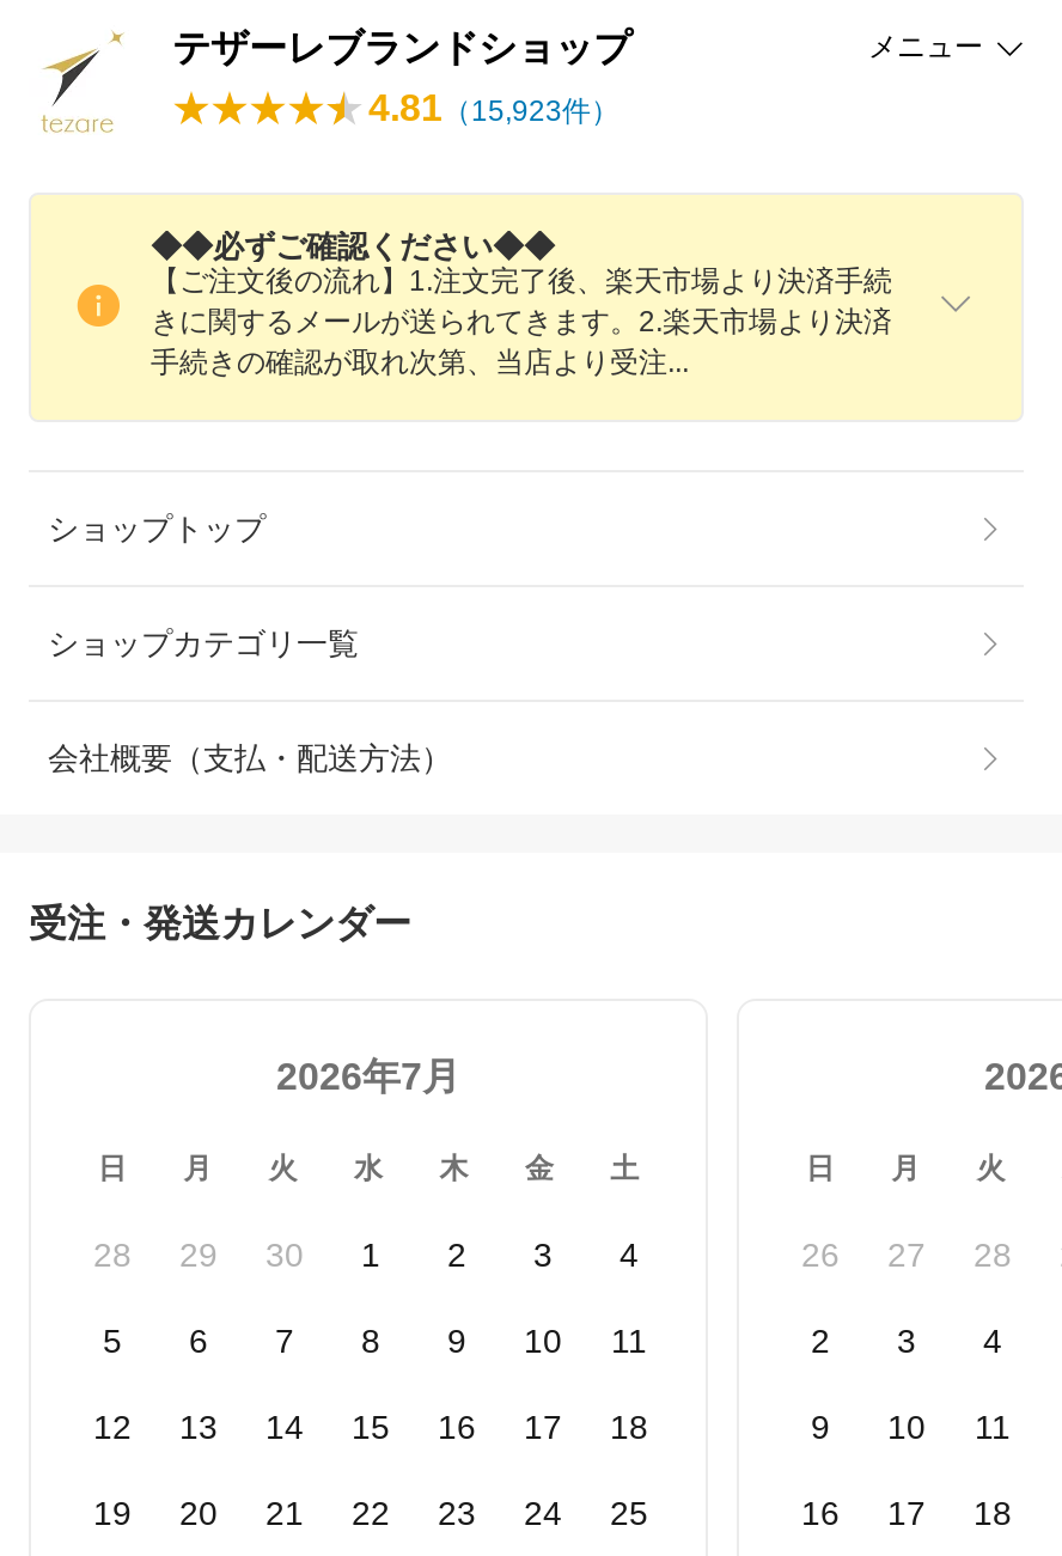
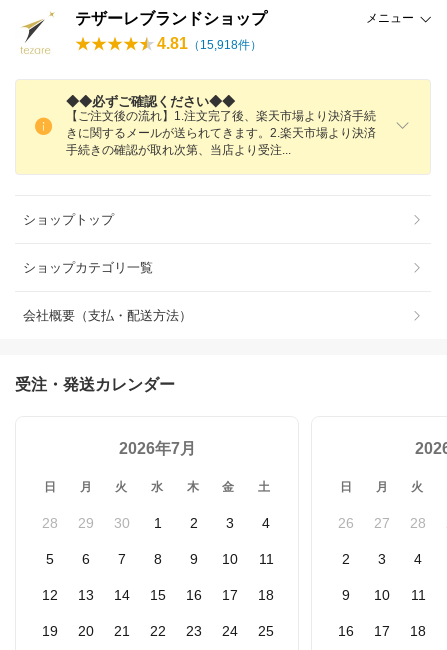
[368,87,619,128] 4.81（15,923件） -> [157,35,262,52] 4.81（15,918件）

